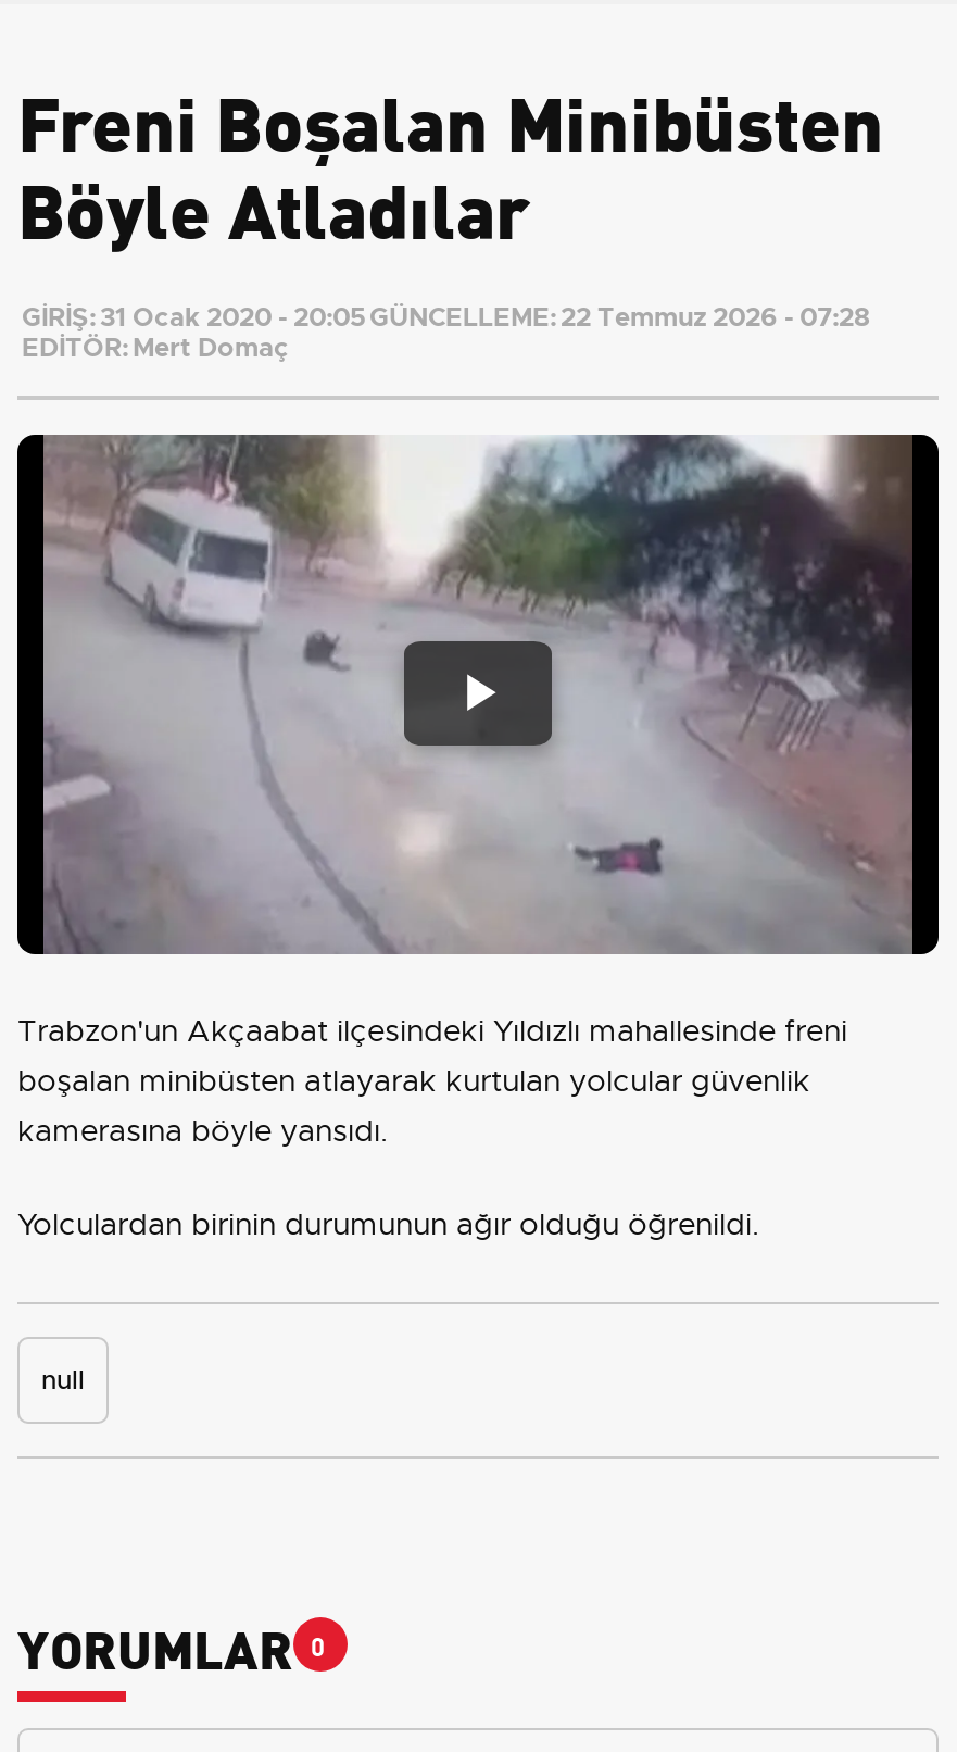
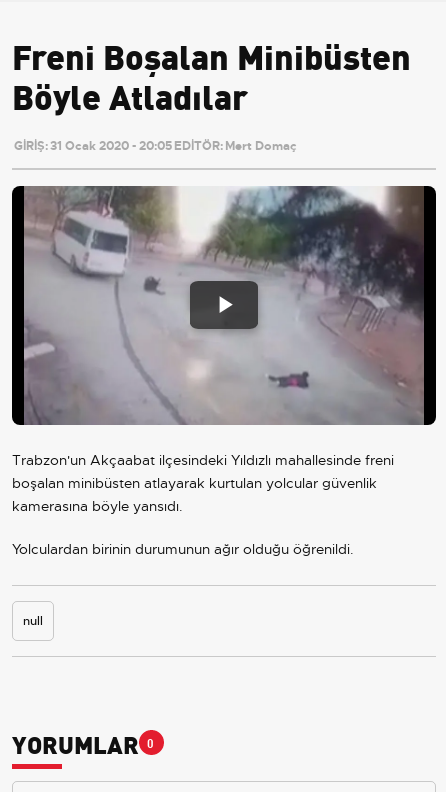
[22,300,869,365] GİRİŞ: 31 Ocak 2020 - 20:05 GÜNCELLEME: 22 Temmuz 2026 - 07:28 | EDİTÖR: Mert Domaç -> [14,138,297,154] GİRİŞ: 31 Ocak 2020 - 20:05 EDİTÖR: Mert Domaç

